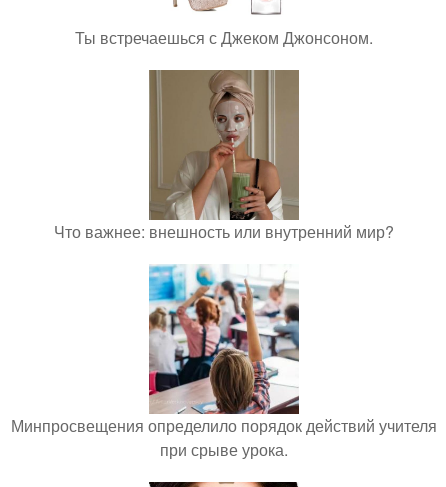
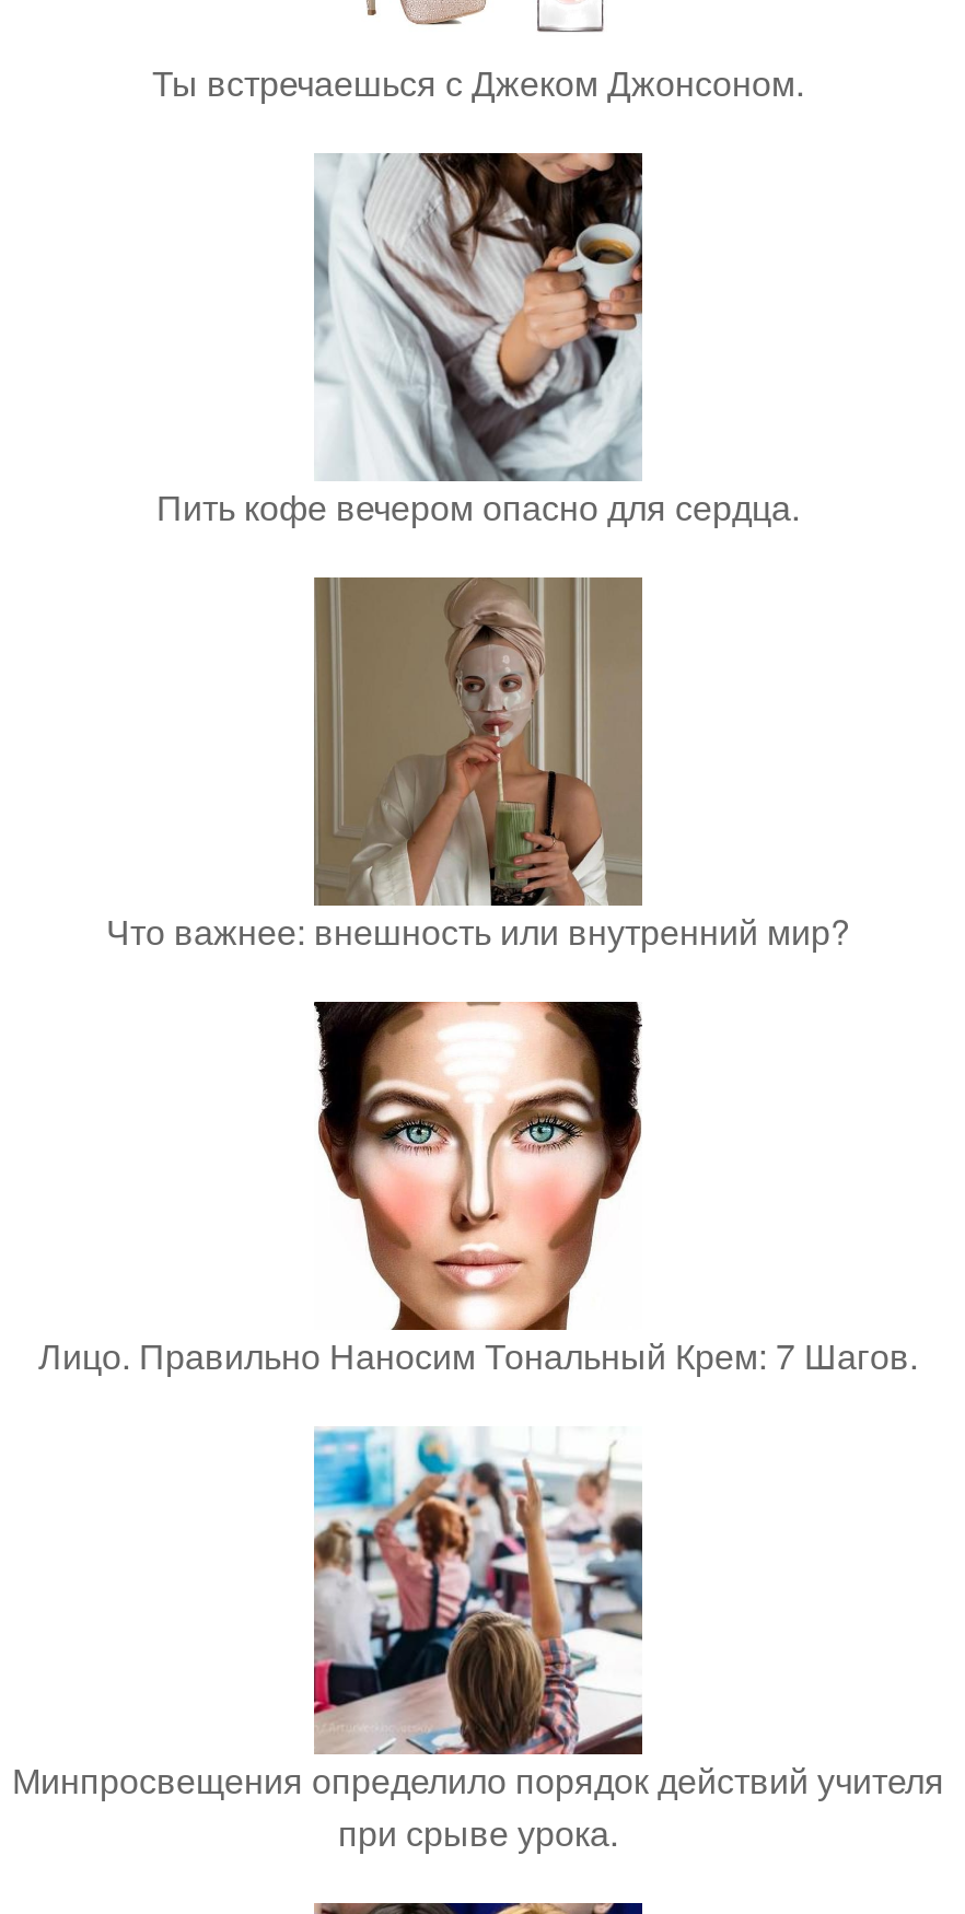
none -> [156,151,800,532] [image] | Пить кофе вечером опасно для сердца.
none -> [38,1000,918,1381] [image] | Лицо. Правильно Наносим Тональный Крем: 7 Шагов.

